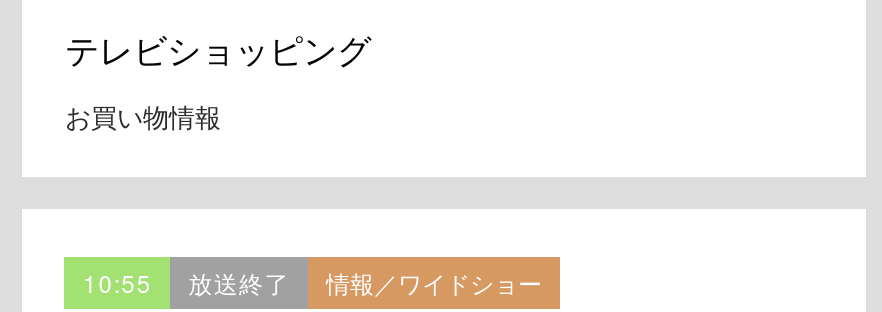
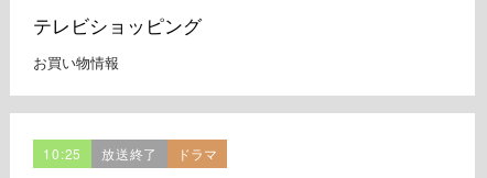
[83,264,152,298] 10:55 -> [44,144,82,163] 10:25
[326,264,542,298] 情報／ワイドショー -> [177,144,217,163] ドラマ

